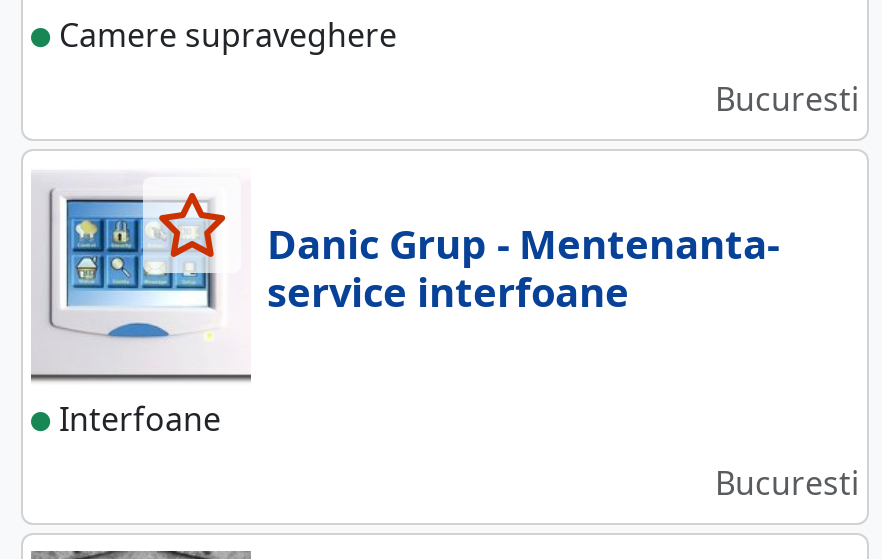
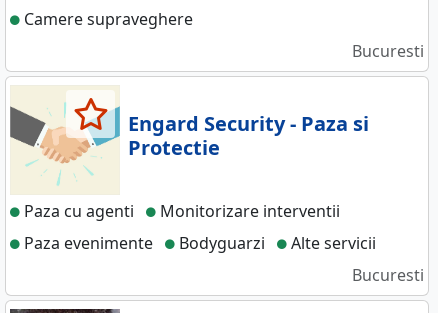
[33,171,779,440] [image] | Danic Grup - Mentenanta- | service interfoane | Interfoane -> [10,86,376,254] [image] | Engard Security - Paza si | Protectie | Paza cu agenti | Monitorizare interventii | Paza evenimente | Bodyguarzi | Alte servicii

